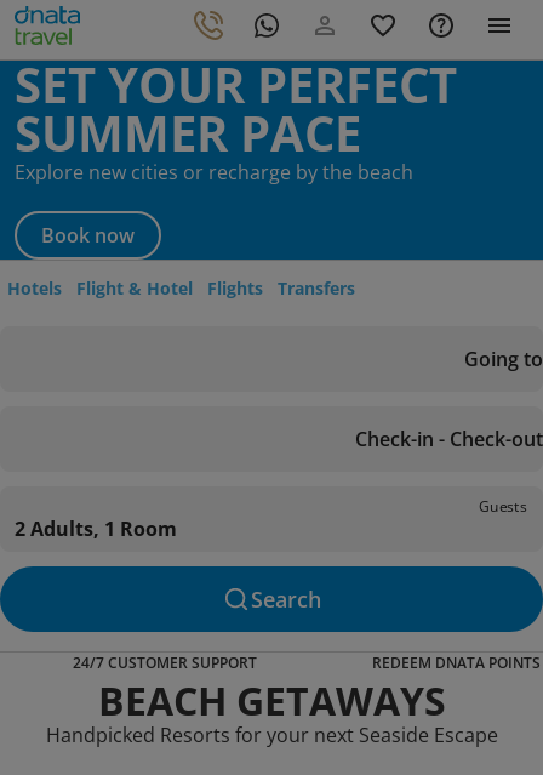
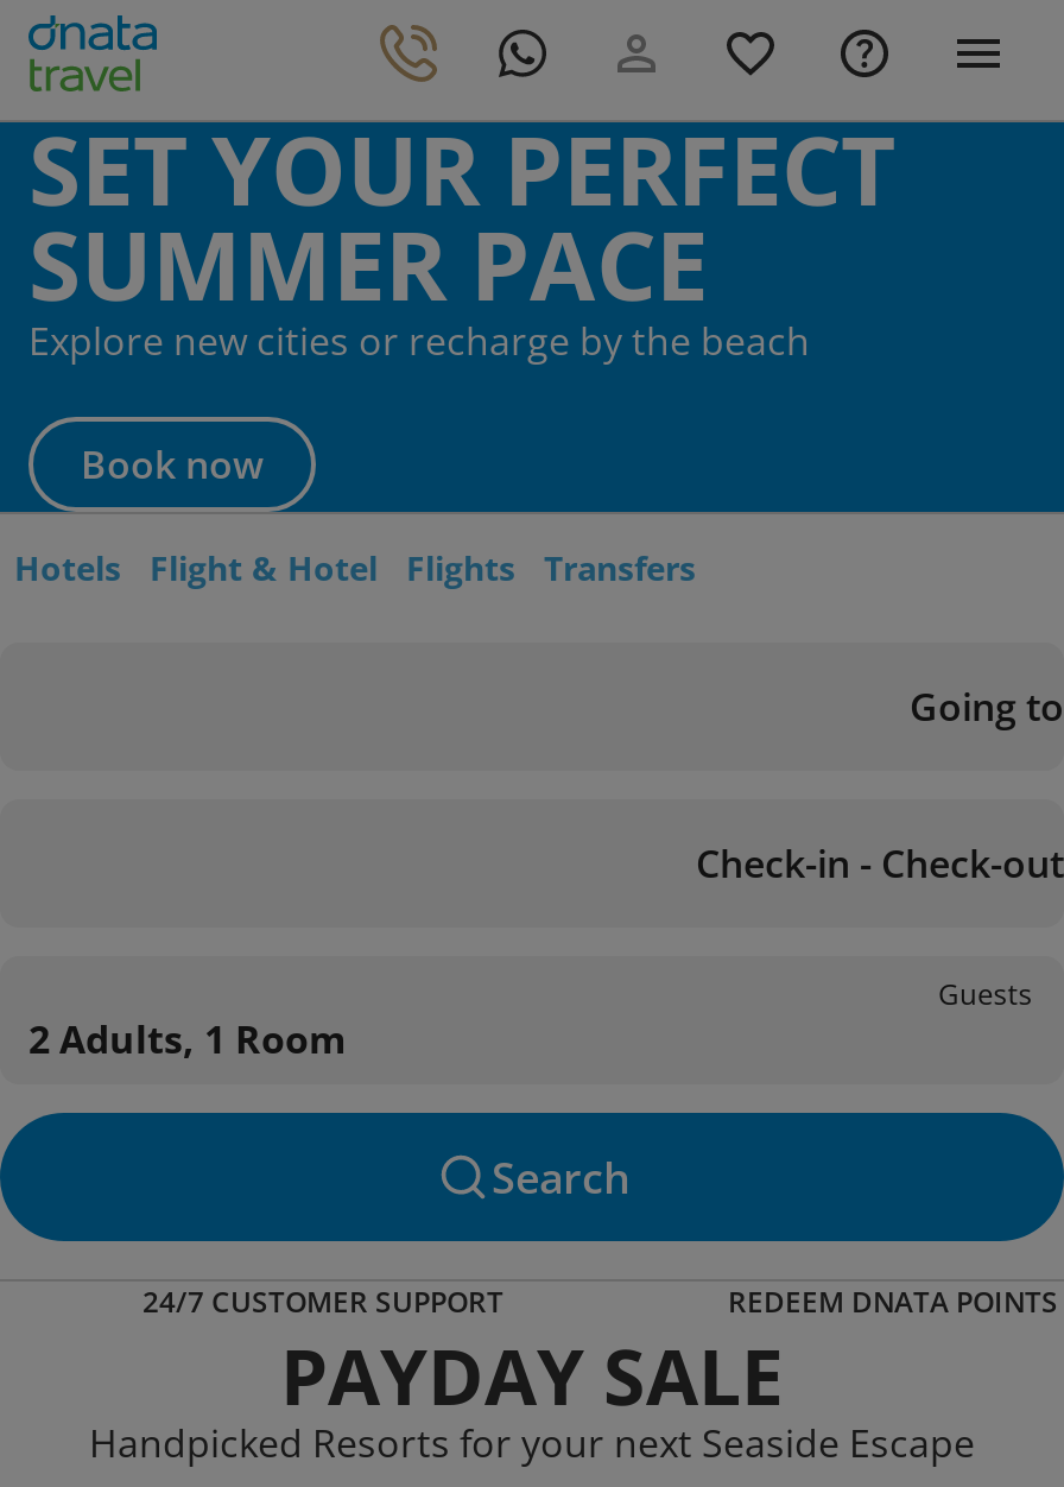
[98,674,445,726] BEACH GETAWAYS -> [280,1324,784,1426] PAYDAY SALE

